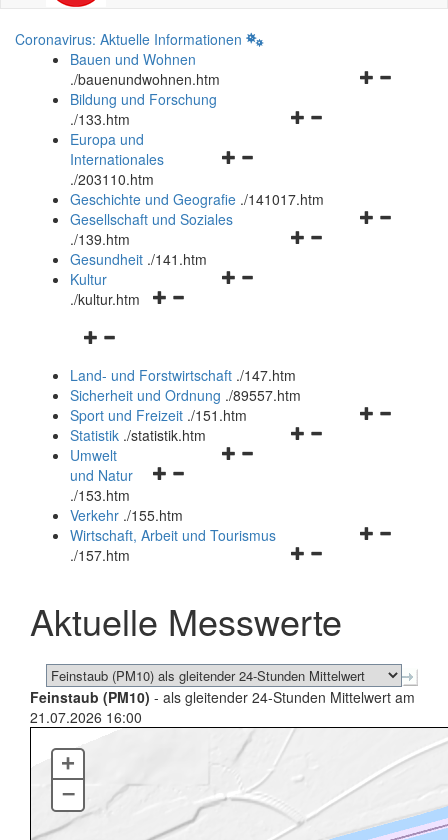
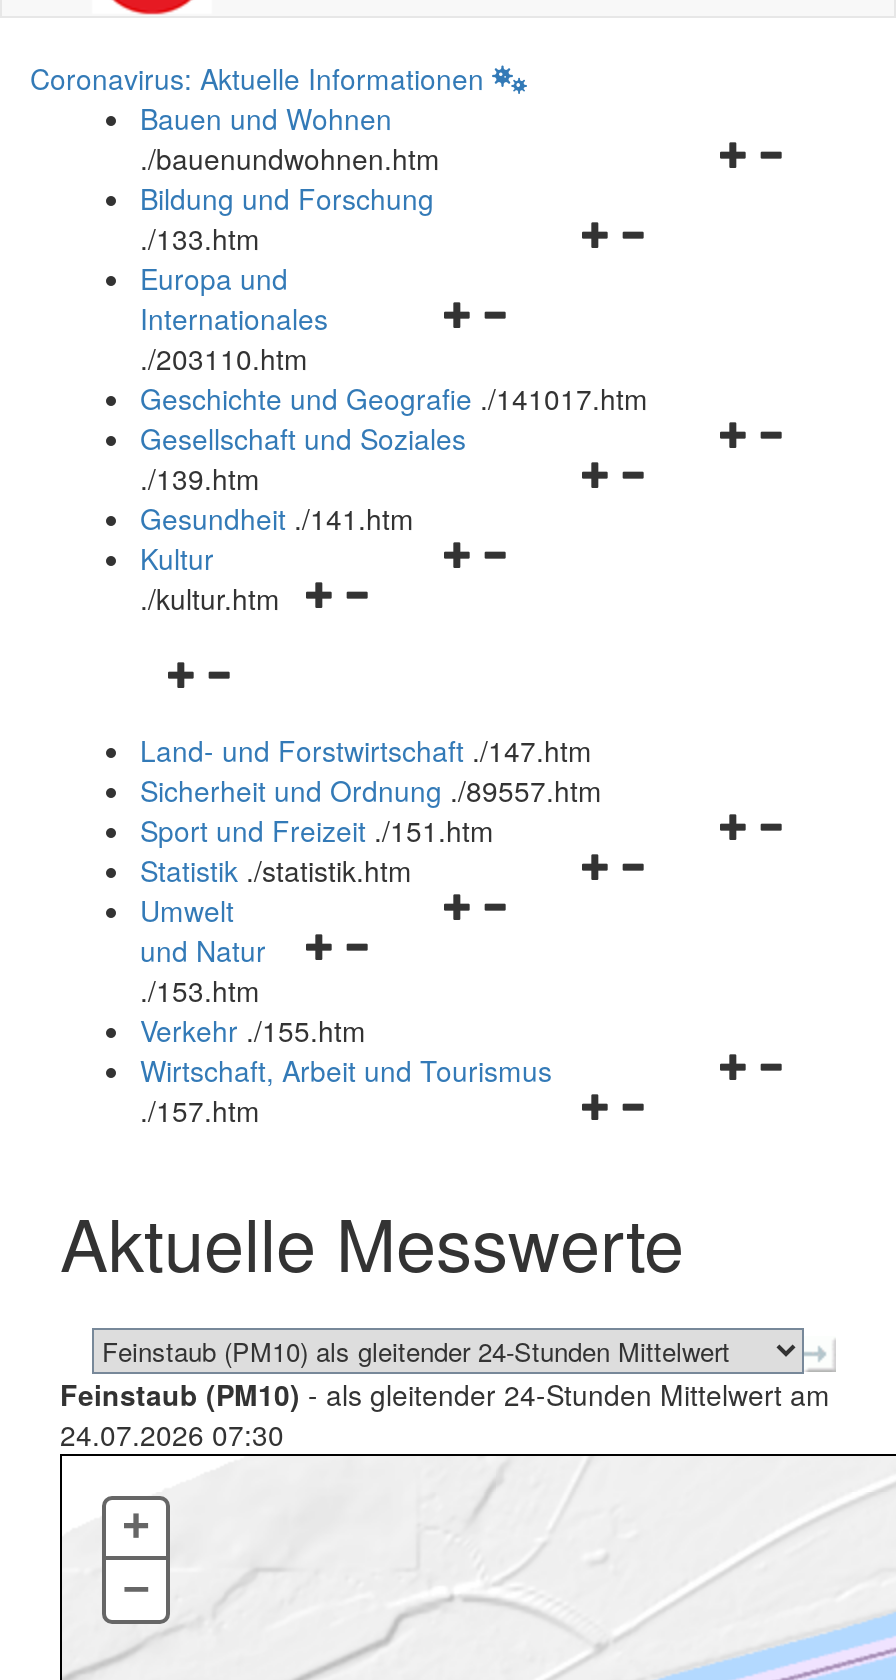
[30,707,142,727] 21.07.2026 16:00 -> [60,1414,284,1454] 24.07.2026 07:30

